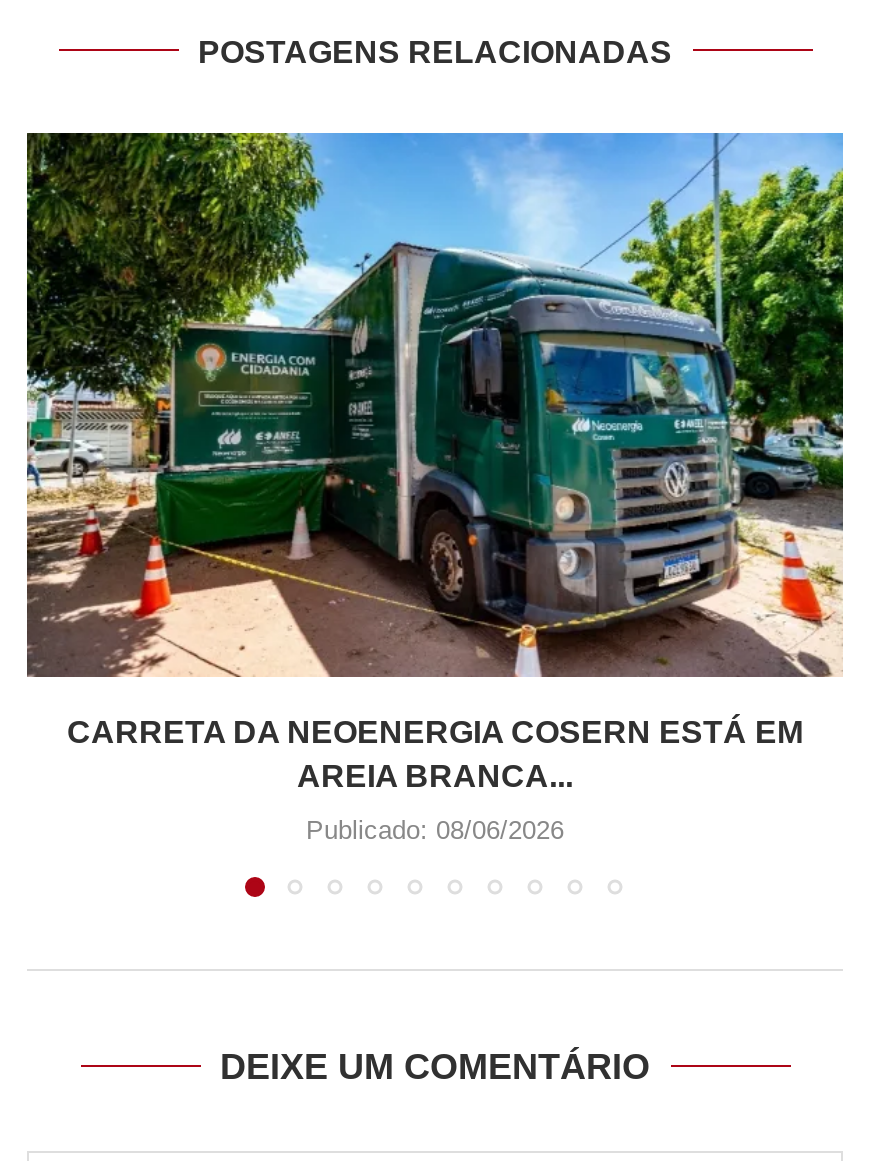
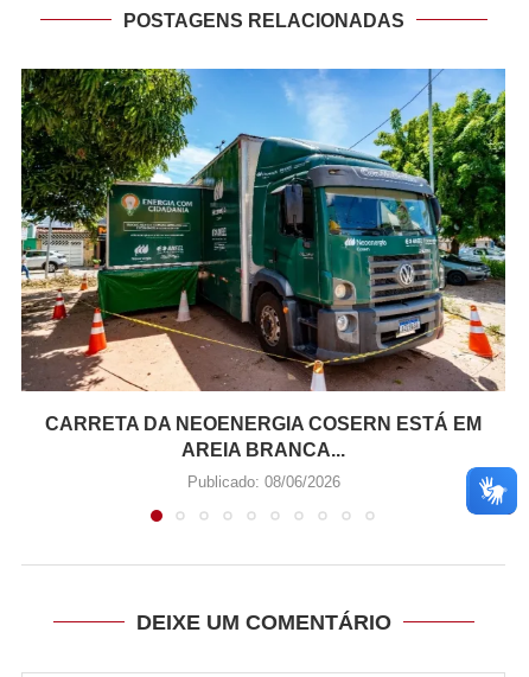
none -> [465,466,518,516] [image]

